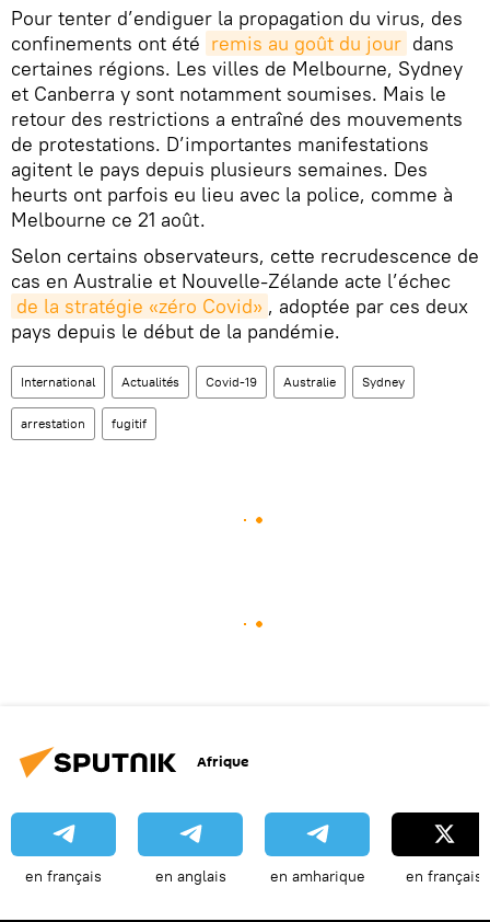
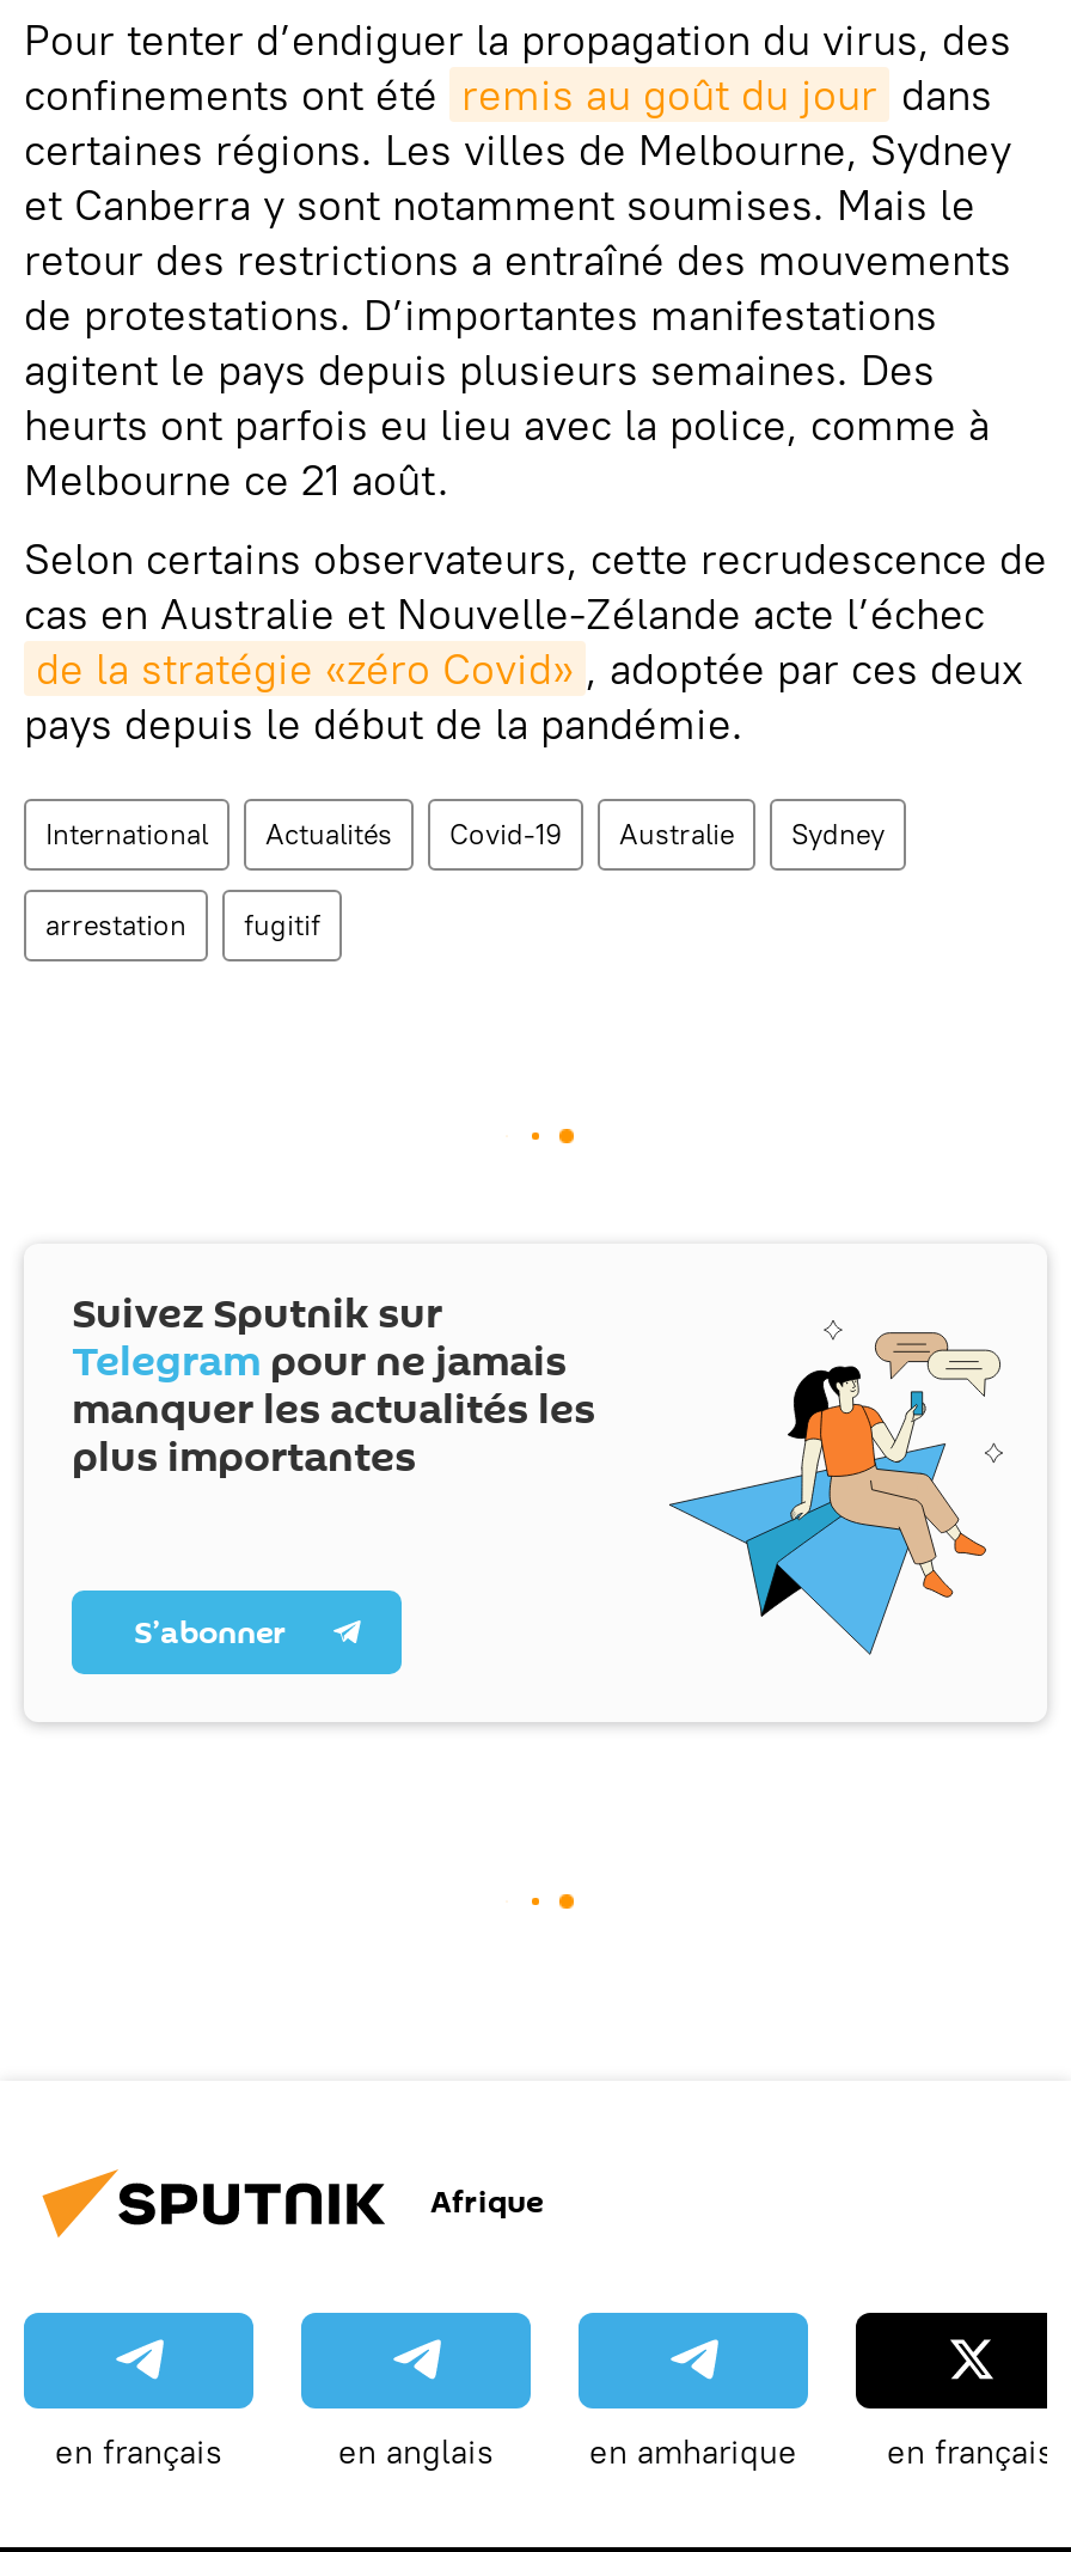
none -> [72,1284,1004,1655] [image] | Suivez Sputnik sur | Telegram pour ne jamais | manquer les actualités les | plus importantes | S’abonner

